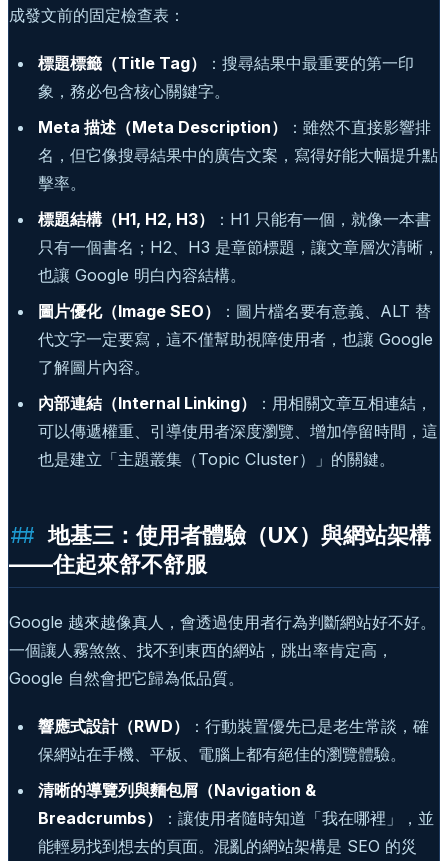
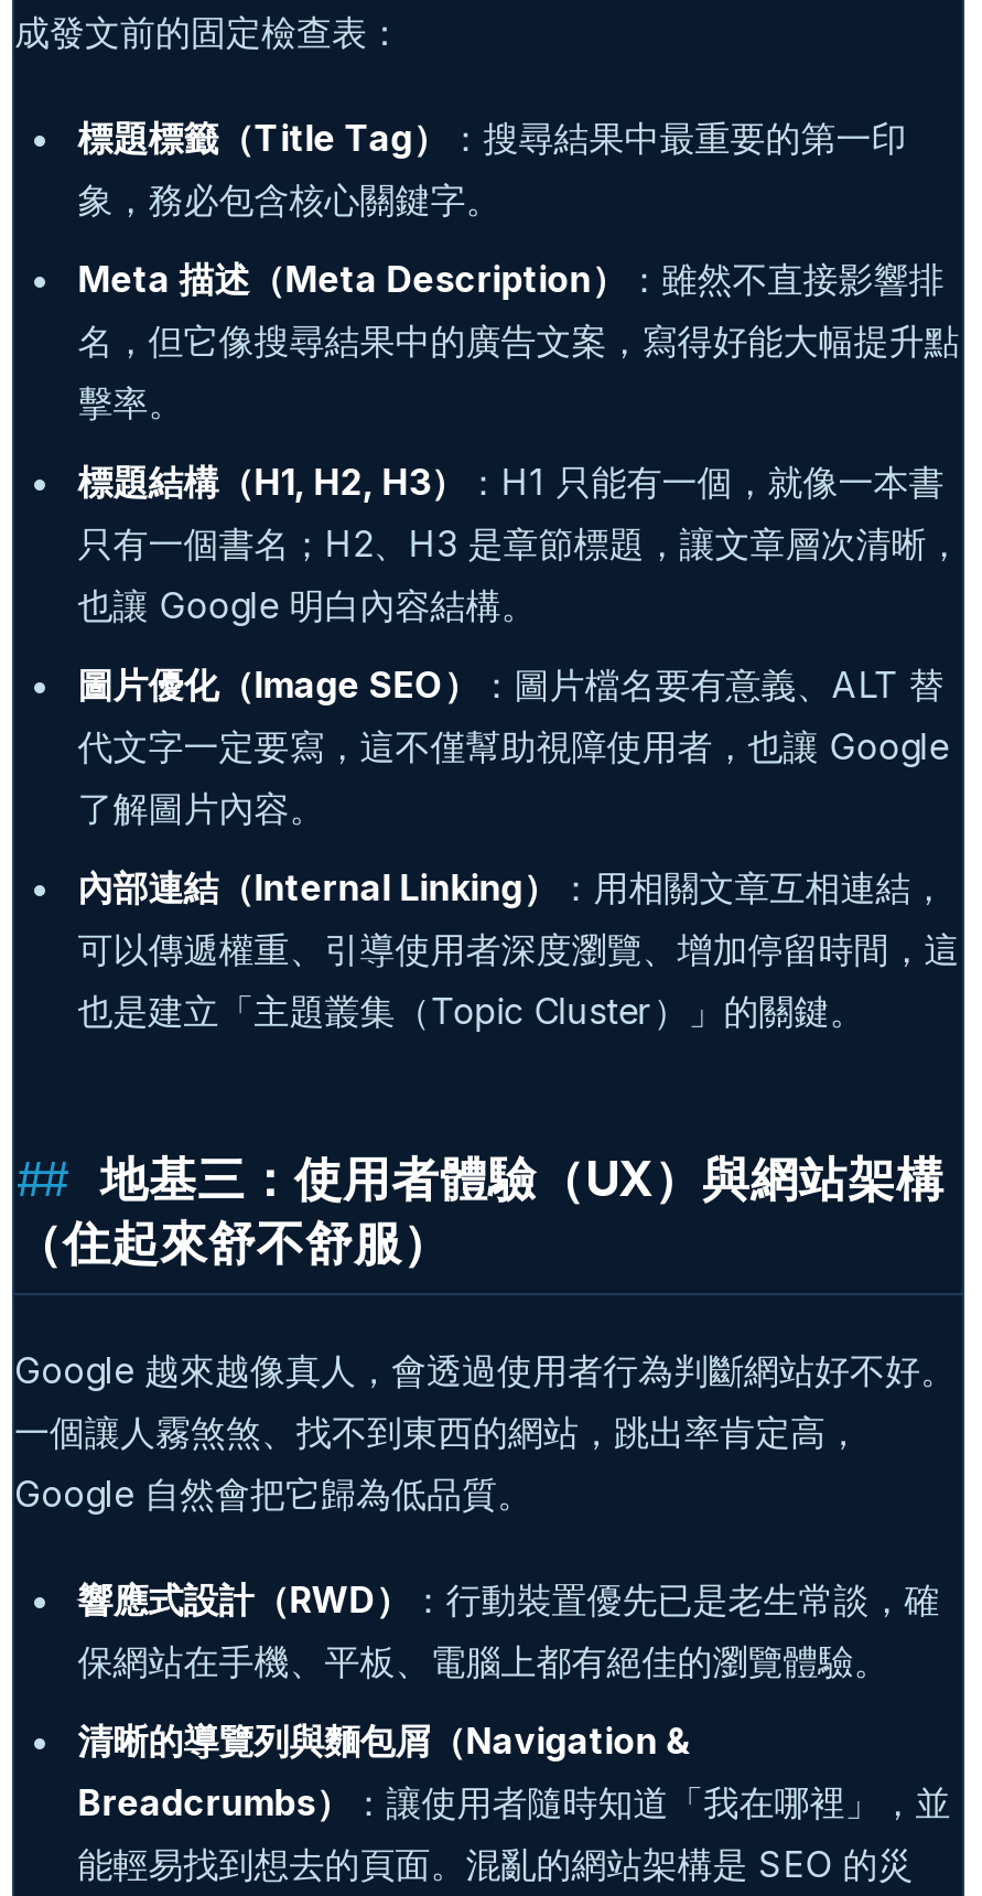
[9,550,207,576] ——住起來舒不舒服 -> [14,1213,451,1270] （住起來舒不舒服）

